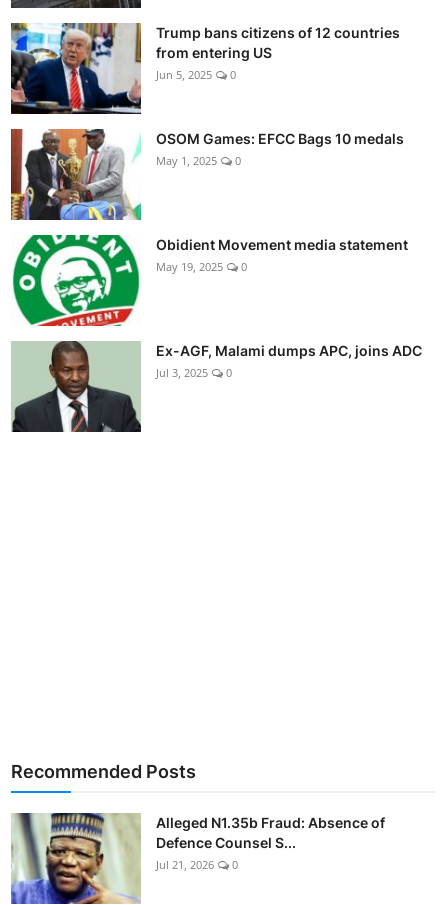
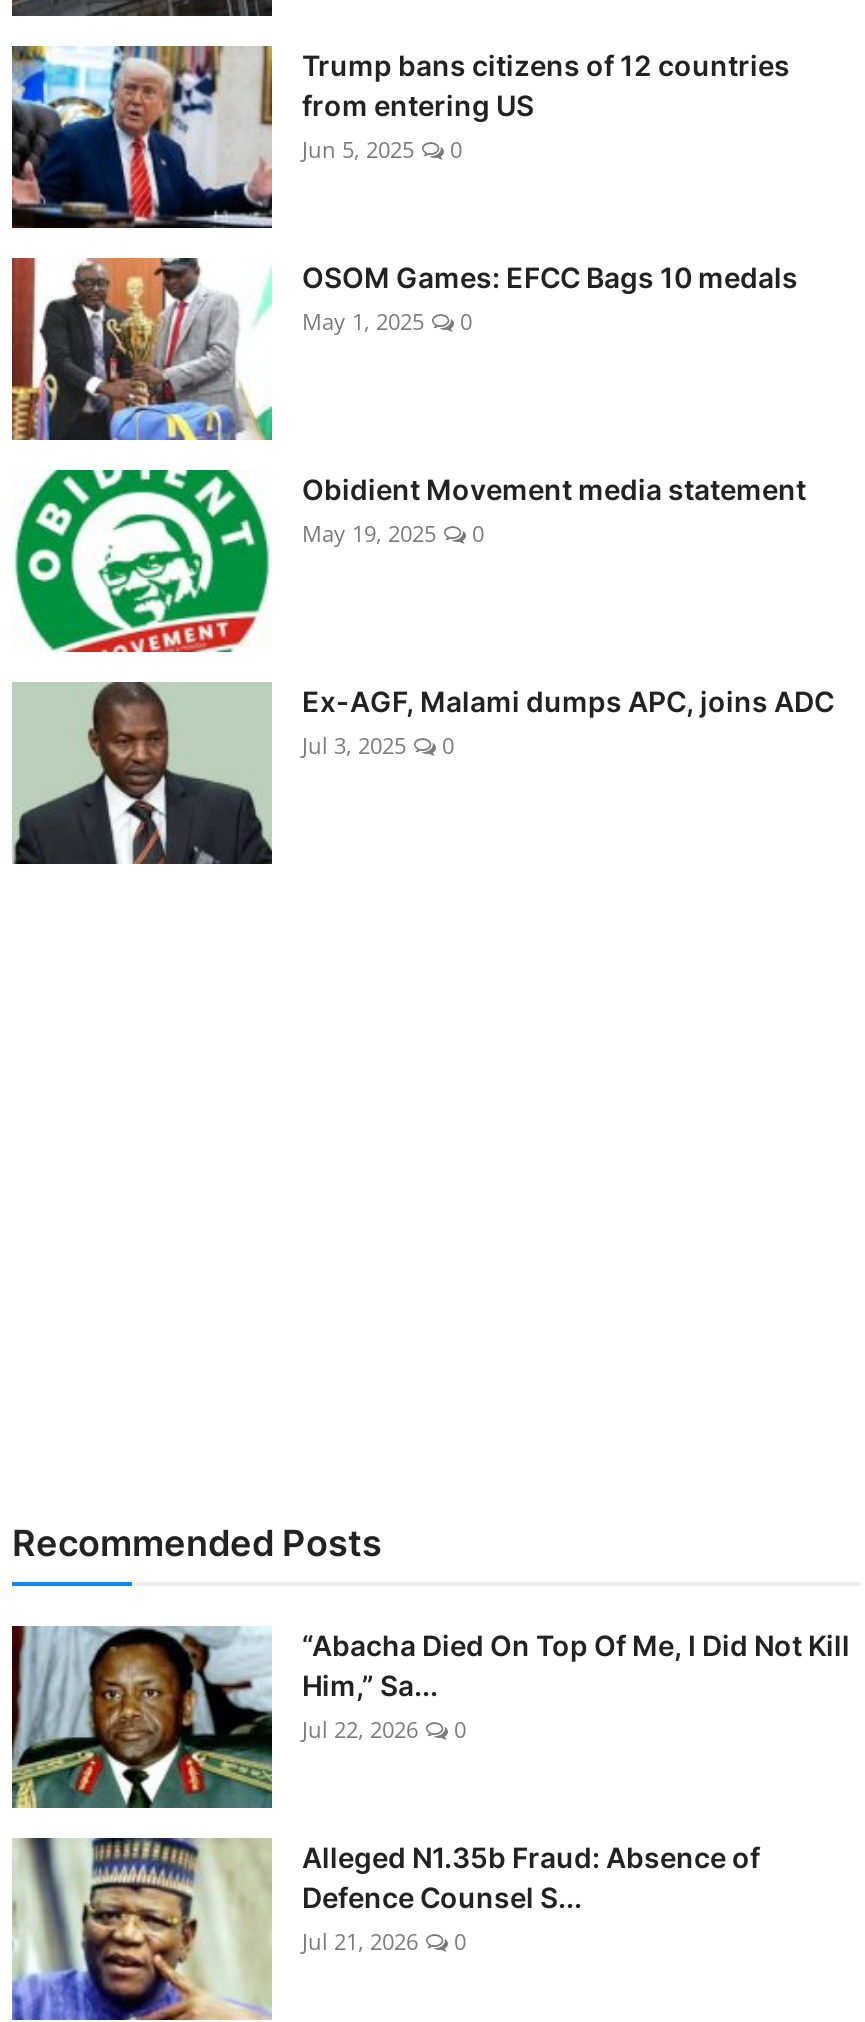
none -> [10,1624,850,1810] [image] | “Abacha Died On Top Of Me, I Did Not Kill | Him,” Sa... | Jul 22, 2026 | 0

